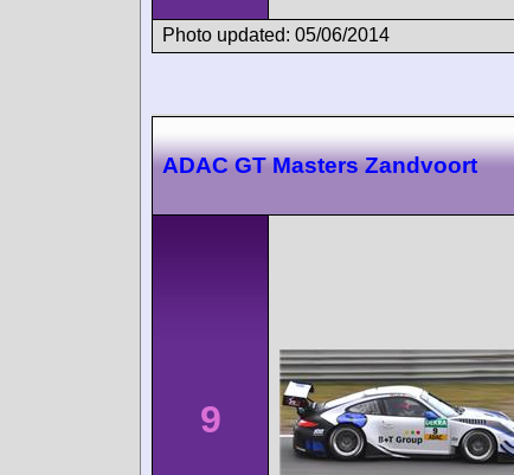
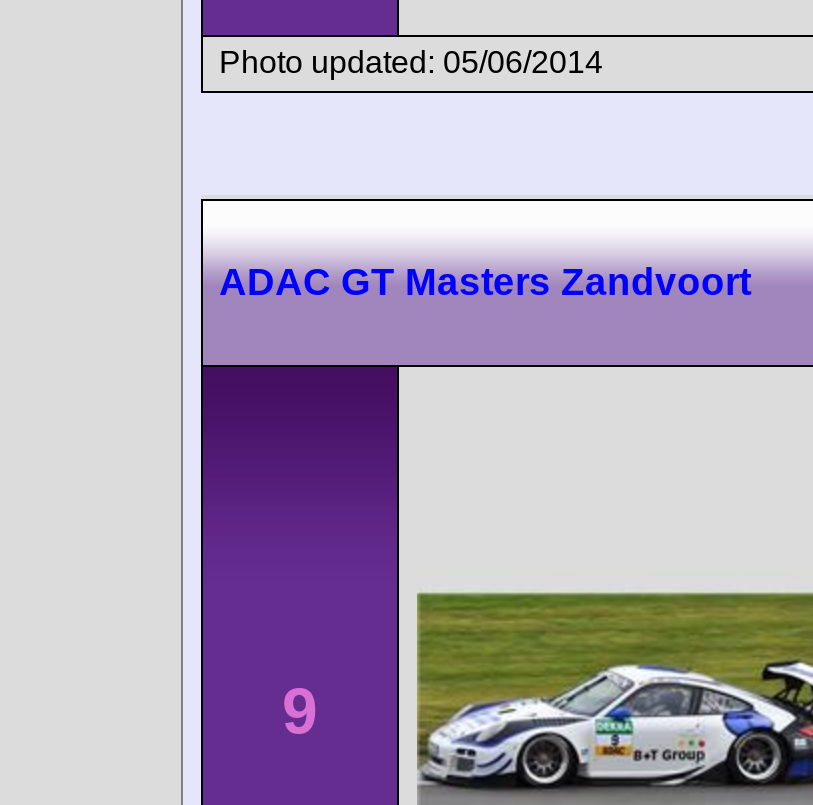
[280,349,510,467] [image] -> [417,591,807,793] [image]

